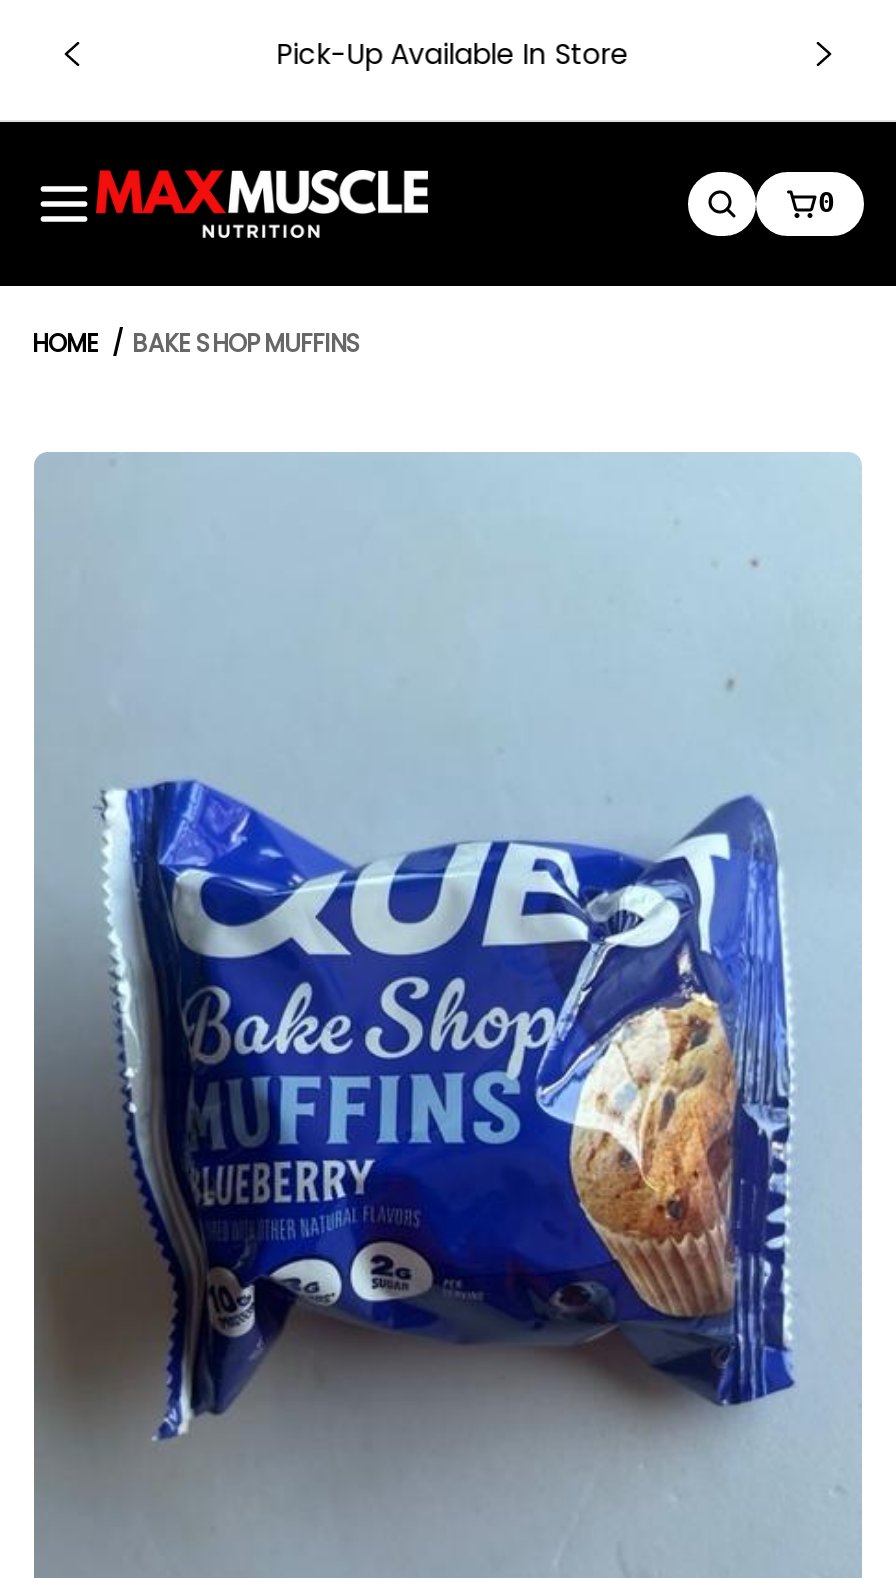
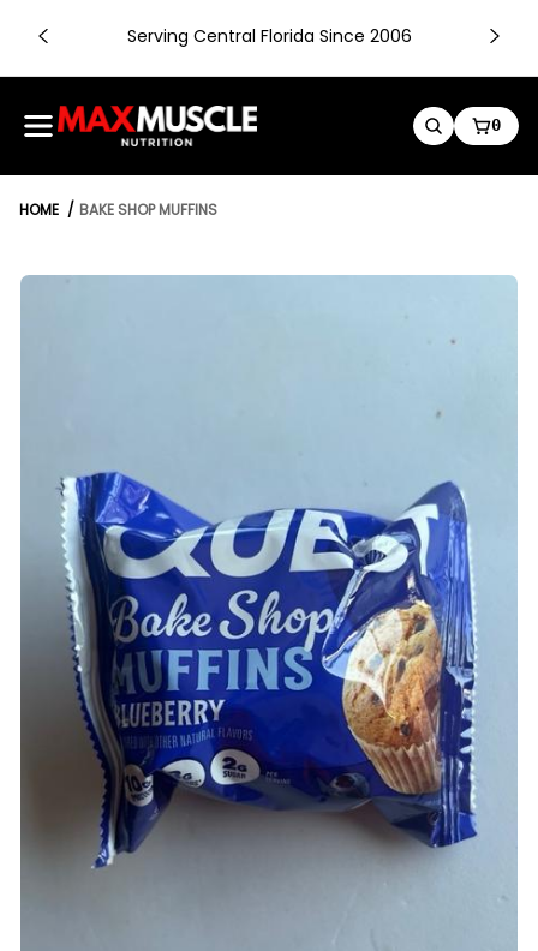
[272,33,624,73] Pick-Up Available In Store -> [127,23,411,47] Serving Central Florida Since 2006

